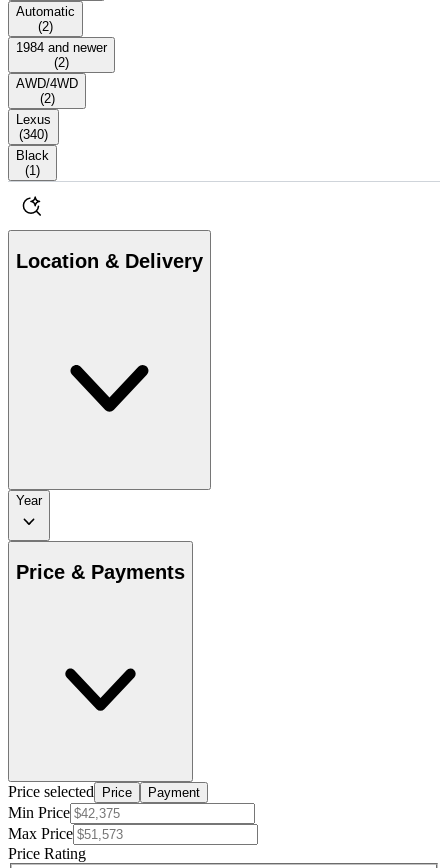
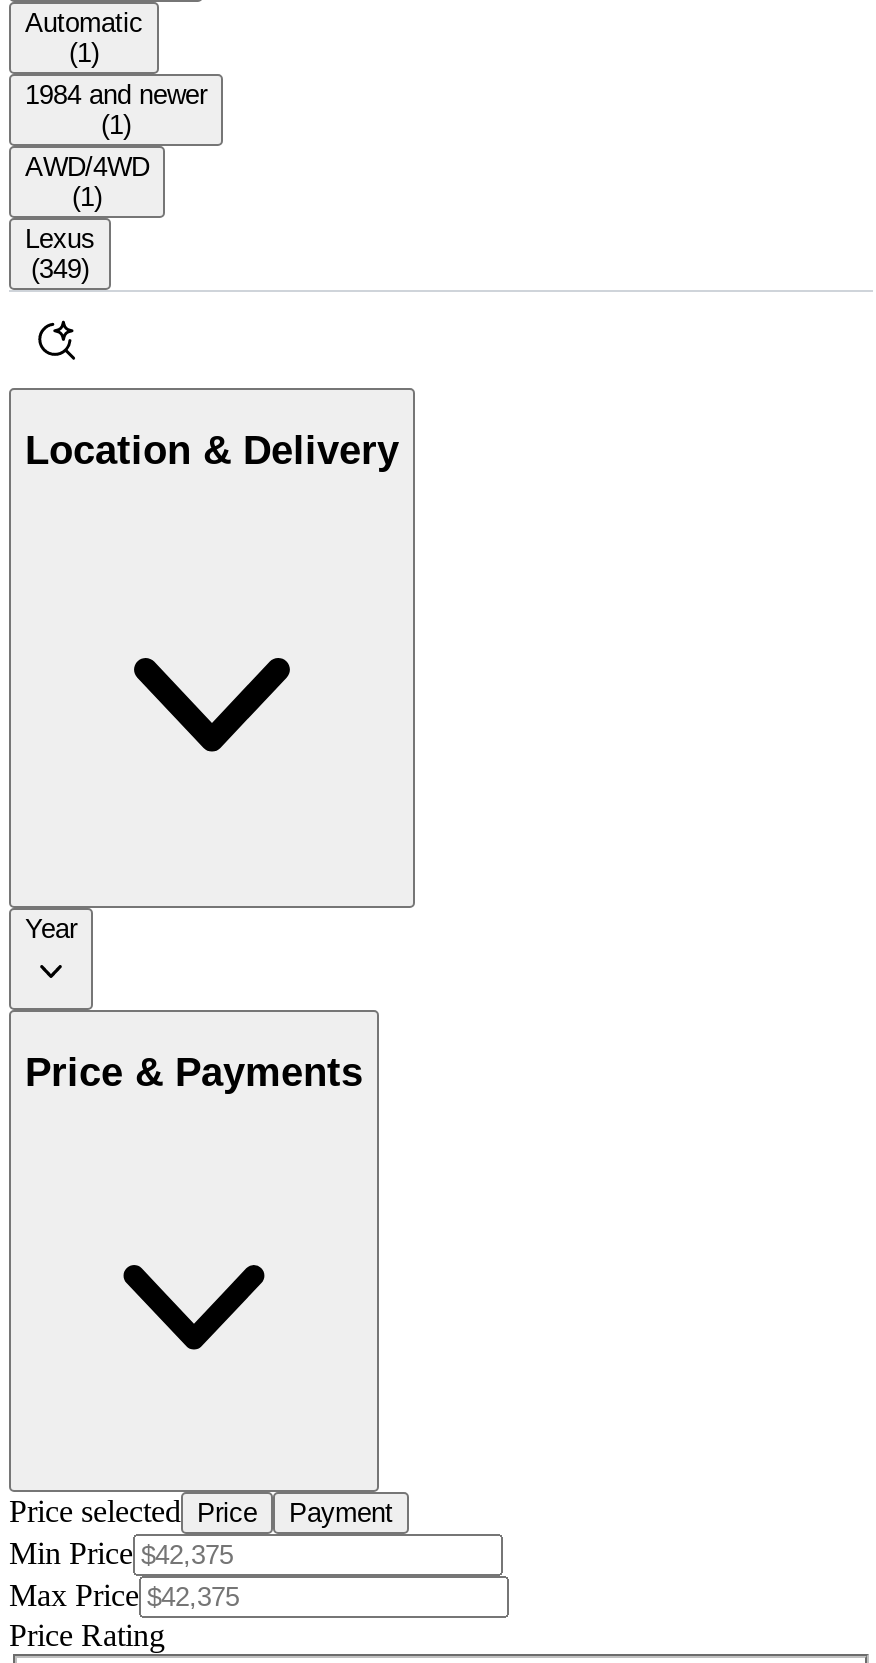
[38,19,53,34] (2) -> [69,38,99,68] (1)
[54,55,69,70] (2) -> [101,110,131,140] (1)
[39,91,54,106] (2) -> [72,182,102,212] (1)
[16,127,49,178] (340) | Black | (1) -> [31,254,89,284] (349)

